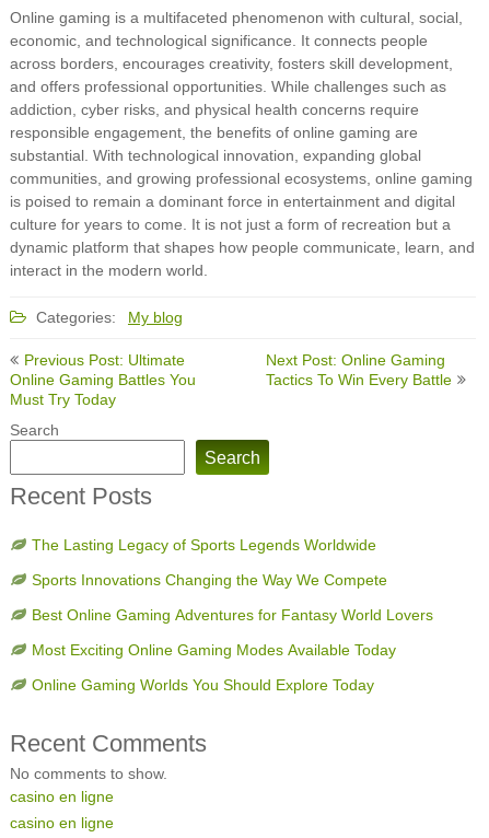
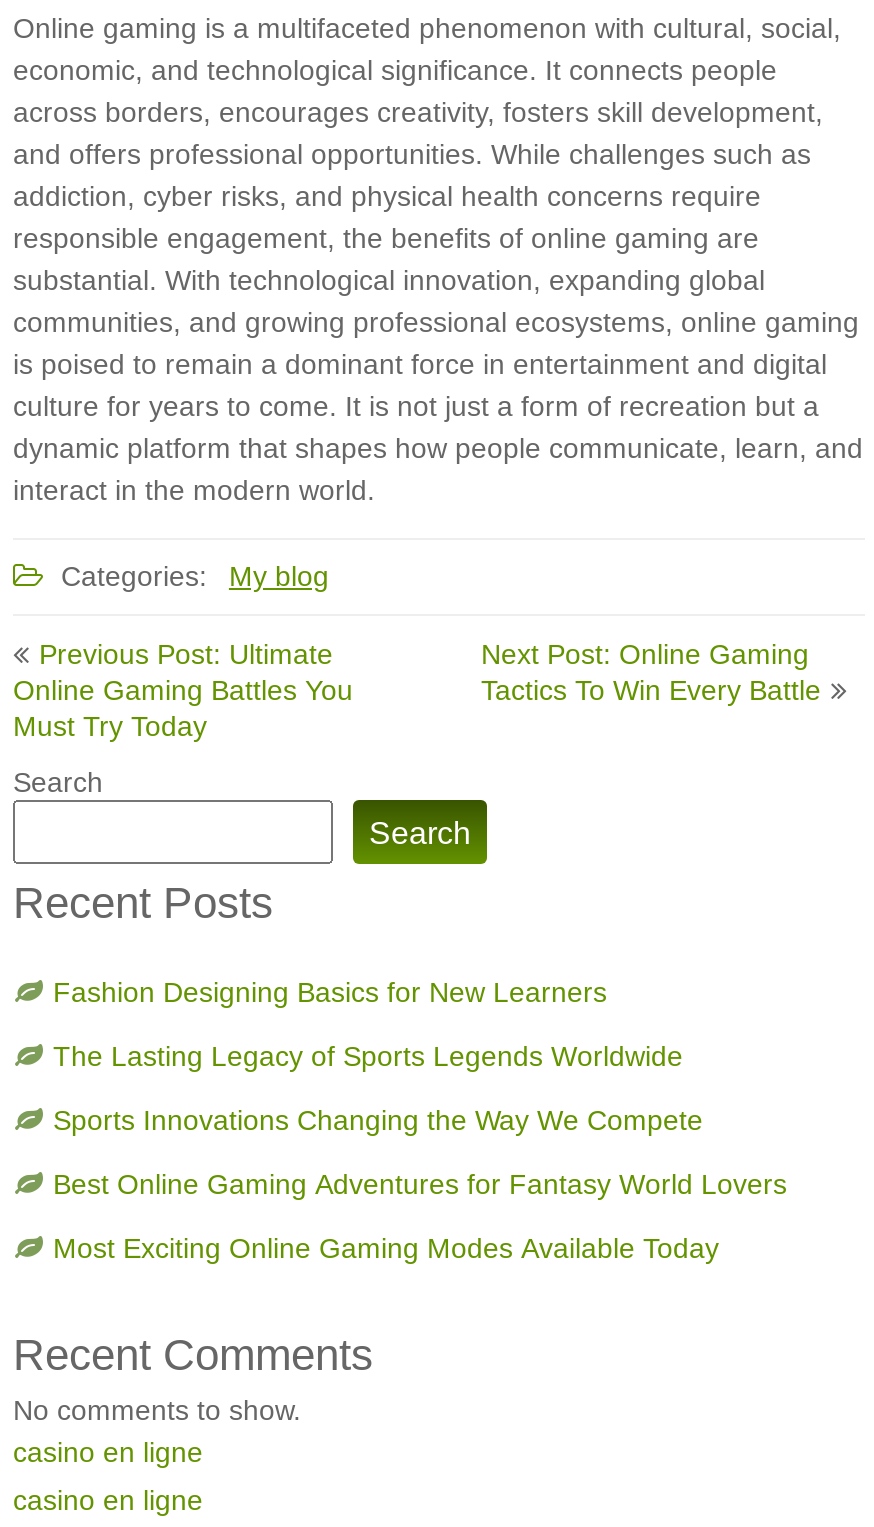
none -> [53,974,607,1010] Fashion Designing Basics for New Learners
moved [32,535,433,660] -> [53,1038,787,1266]: The Lasting Legacy of Sports Legends Worldwide | Sports Innovations Changing the Way We Compete | Best Online Gaming Adventures for Fantasy World Lovers | Most Exciting Online Gaming Modes Available Today
[32,675,374,695] Online Gaming Worlds You Should Explore Today -> none

